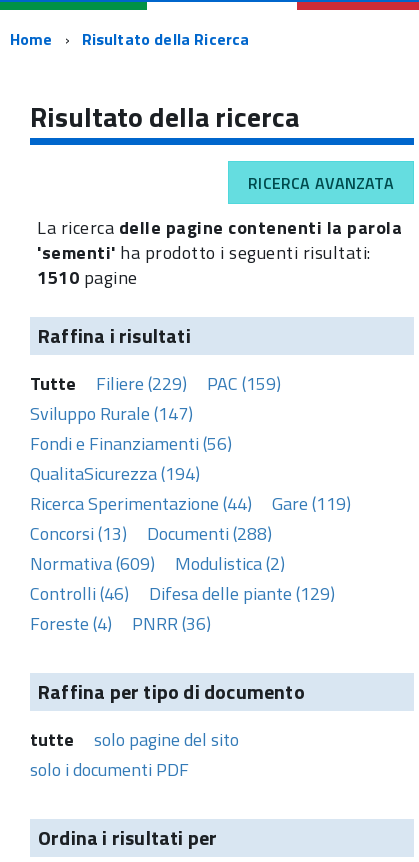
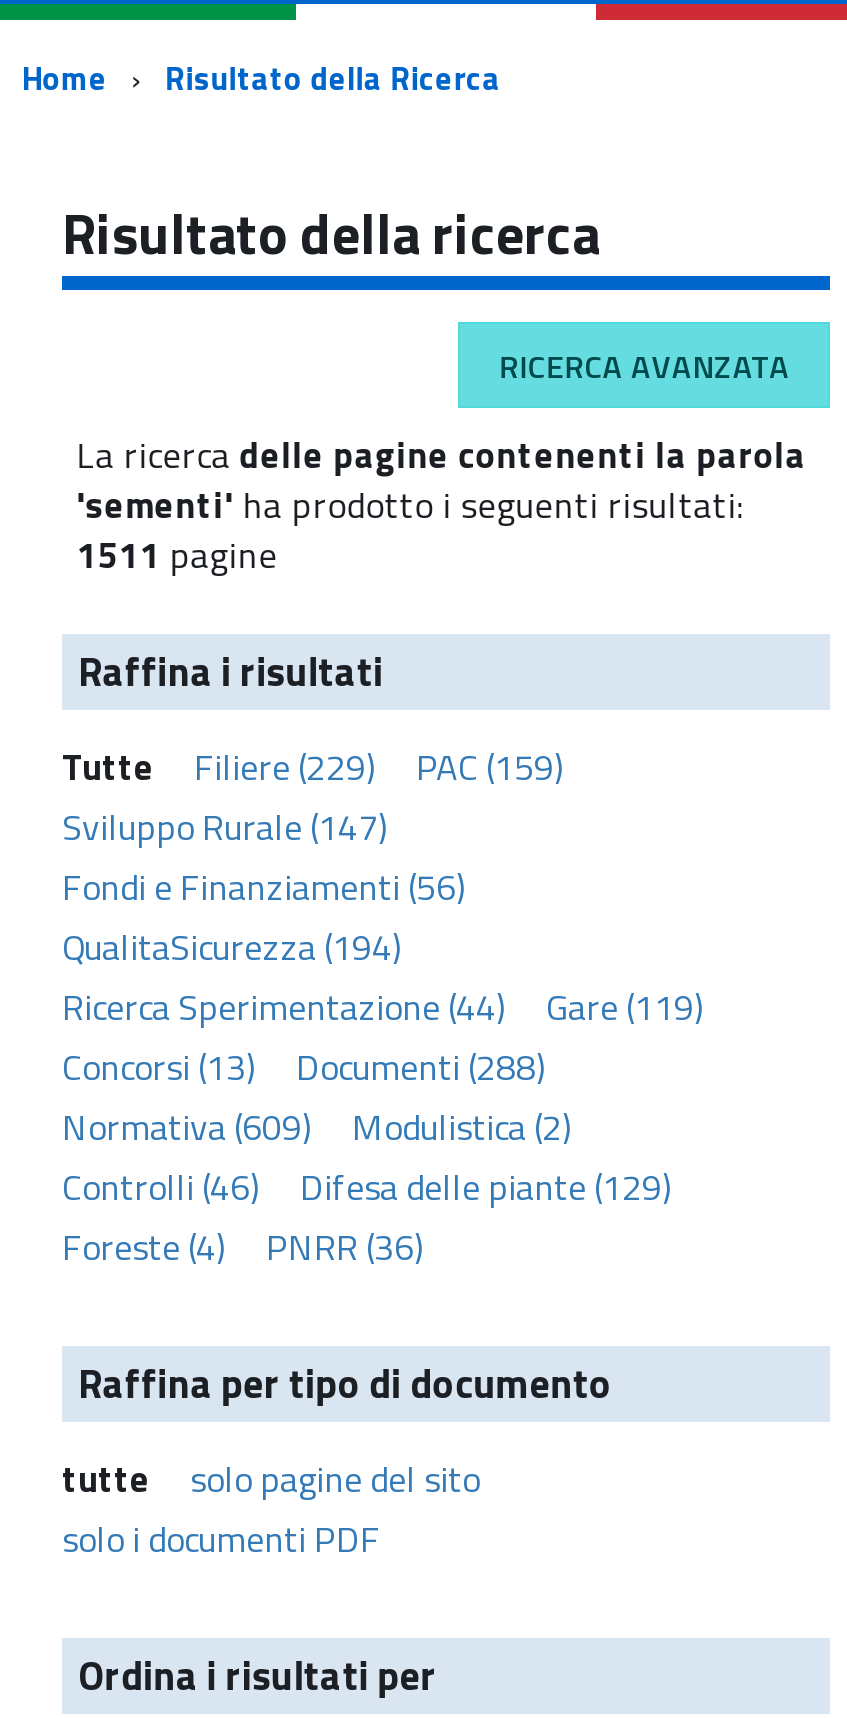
[37,264,138,291] 1510 pagine -> [76,528,277,582] 1511 pagine

